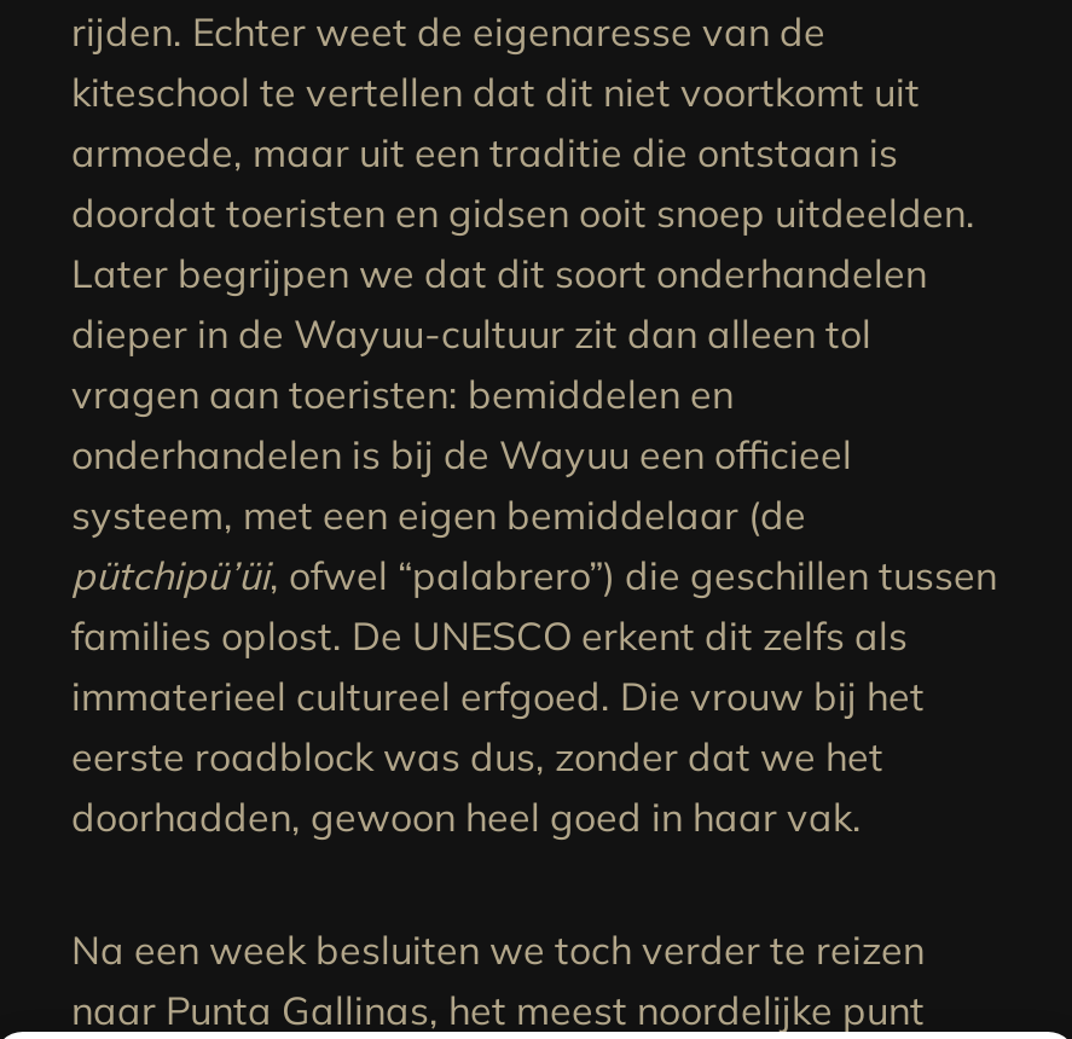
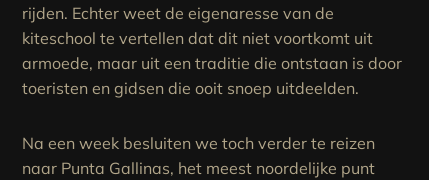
[71,127,997,840] armoede, maar uit een traditie die ontstaan is | doordat toeristen en gidsen ooit snoep uitdeelden. | Later begrijpen we dat dit soort onderhandelen | dieper in de Wayuu-cultuur zit dan alleen tol | vragen aan toeristen: bemiddelen en | onderhandelen is bij de Wayuu een officieel | systeem, met een eigen bemiddelaar (de | pütchipü’üi, ofwel “palabrero”) die geschillen tussen | families oplost. De UNESCO erkent dit zelfs als | immaterieel cultureel erfgoed. Die vrouw bij het | eerste roadblock was dus, zonder dat we het | doorhadden, gewoon heel goed in haar vak. -> [22,53,402,98] armoede, maar uit een traditie die ontstaan is door | toeristen en gidsen die ooit snoep uitdeelden.

